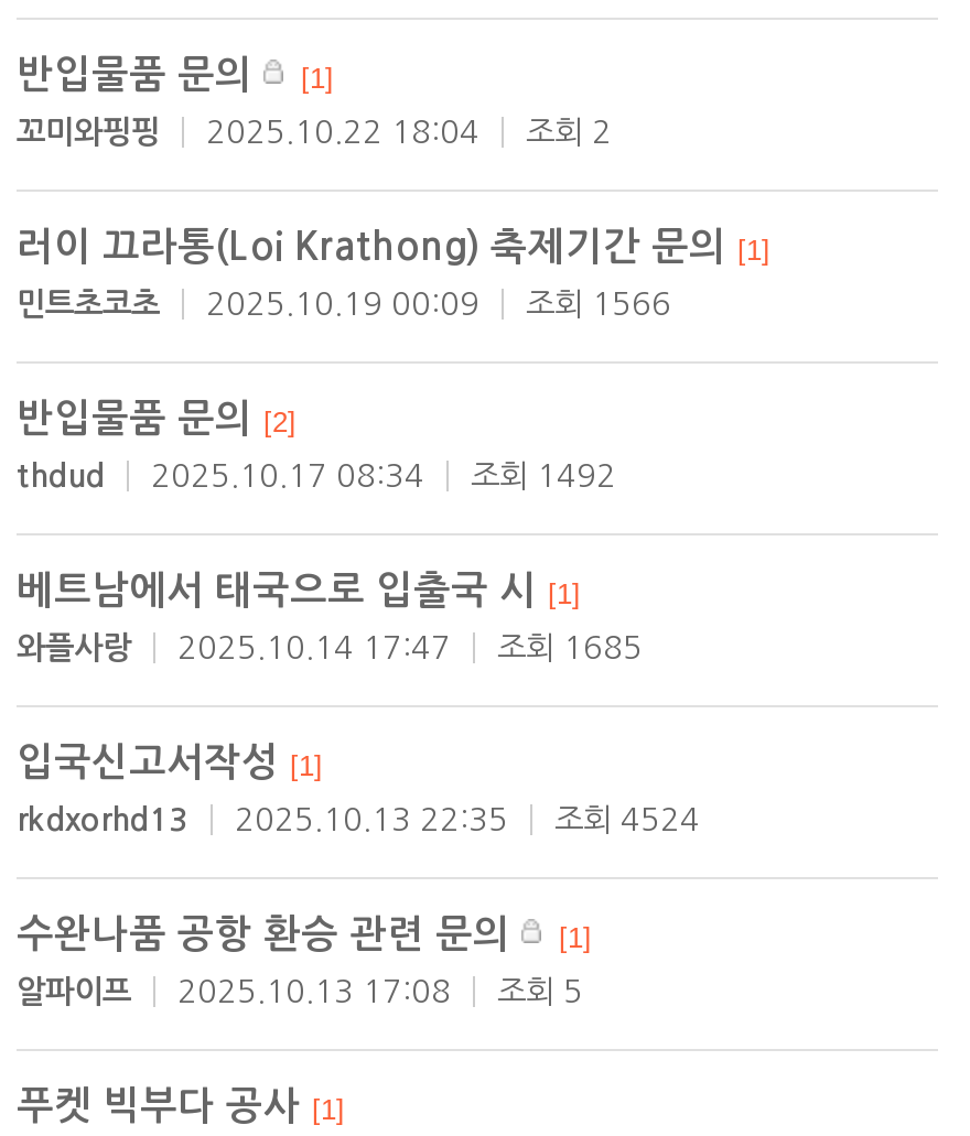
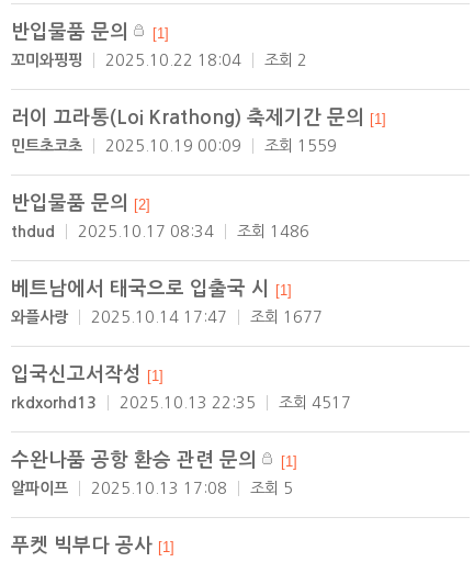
[17,289,671,320] 민트초코초 2025.10.19 00:09 조회 1566 -> [11,138,337,154] 민트초코초 2025.10.19 00:09 조회 1559
[17,461,616,491] thdud 2025.10.17 08:34 조회 1492 -> [11,224,309,239] thdud 2025.10.17 08:34 조회 1486
[17,632,643,663] 와플사랑 2025.10.14 17:47 조회 1685 -> [11,310,323,325] 와플사랑 2025.10.14 17:47 조회 1677
[17,804,700,835] rkdxorhd13 2025.10.13 22:35 조회 4524 -> [11,395,351,411] rkdxorhd13 2025.10.13 22:35 조회 4517

